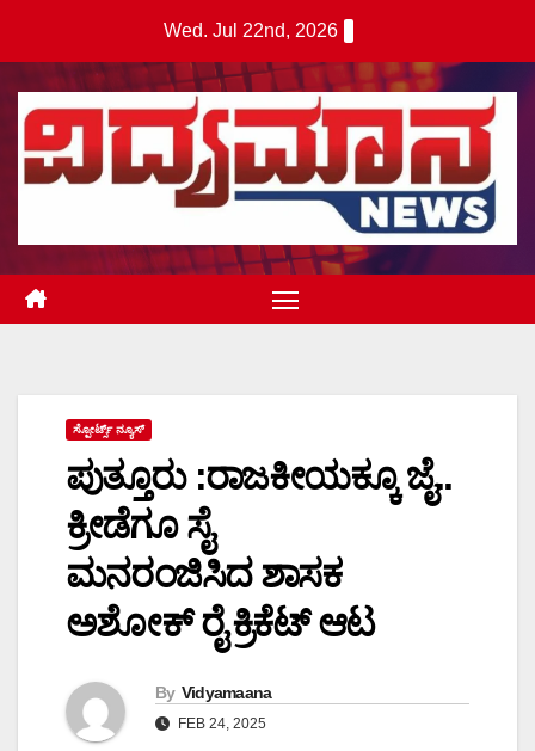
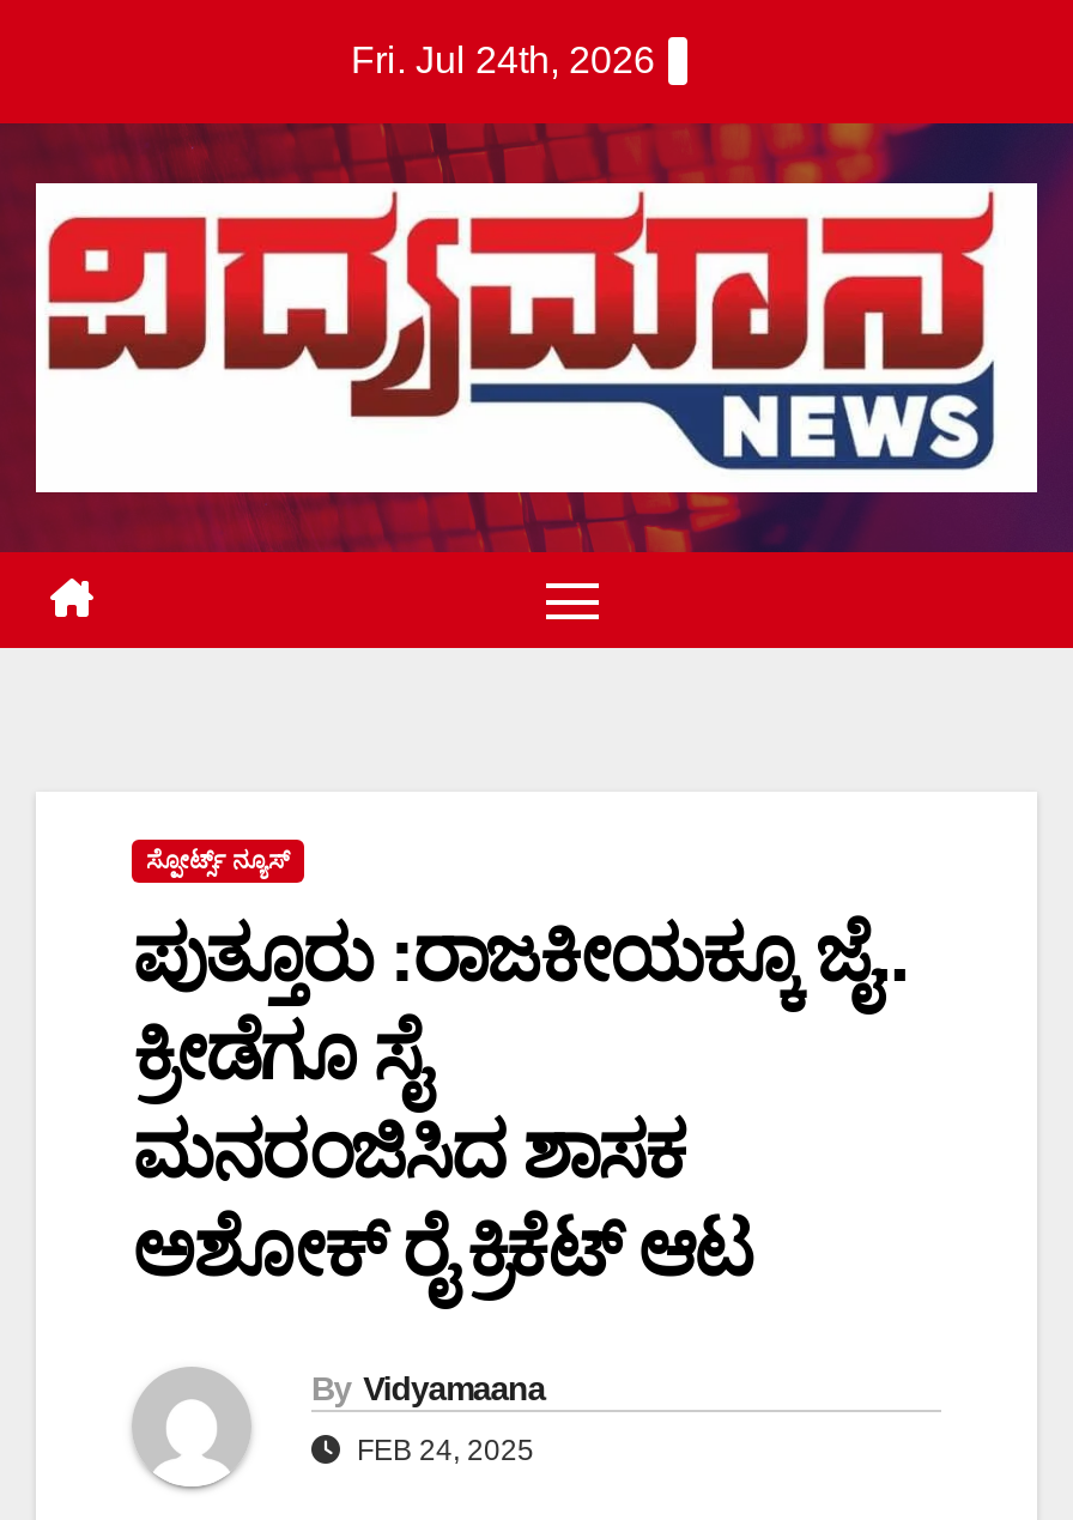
[164,20,338,41] Wed. Jul 22nd, 2026 -> [351,40,655,80] Fri. Jul 24th, 2026

